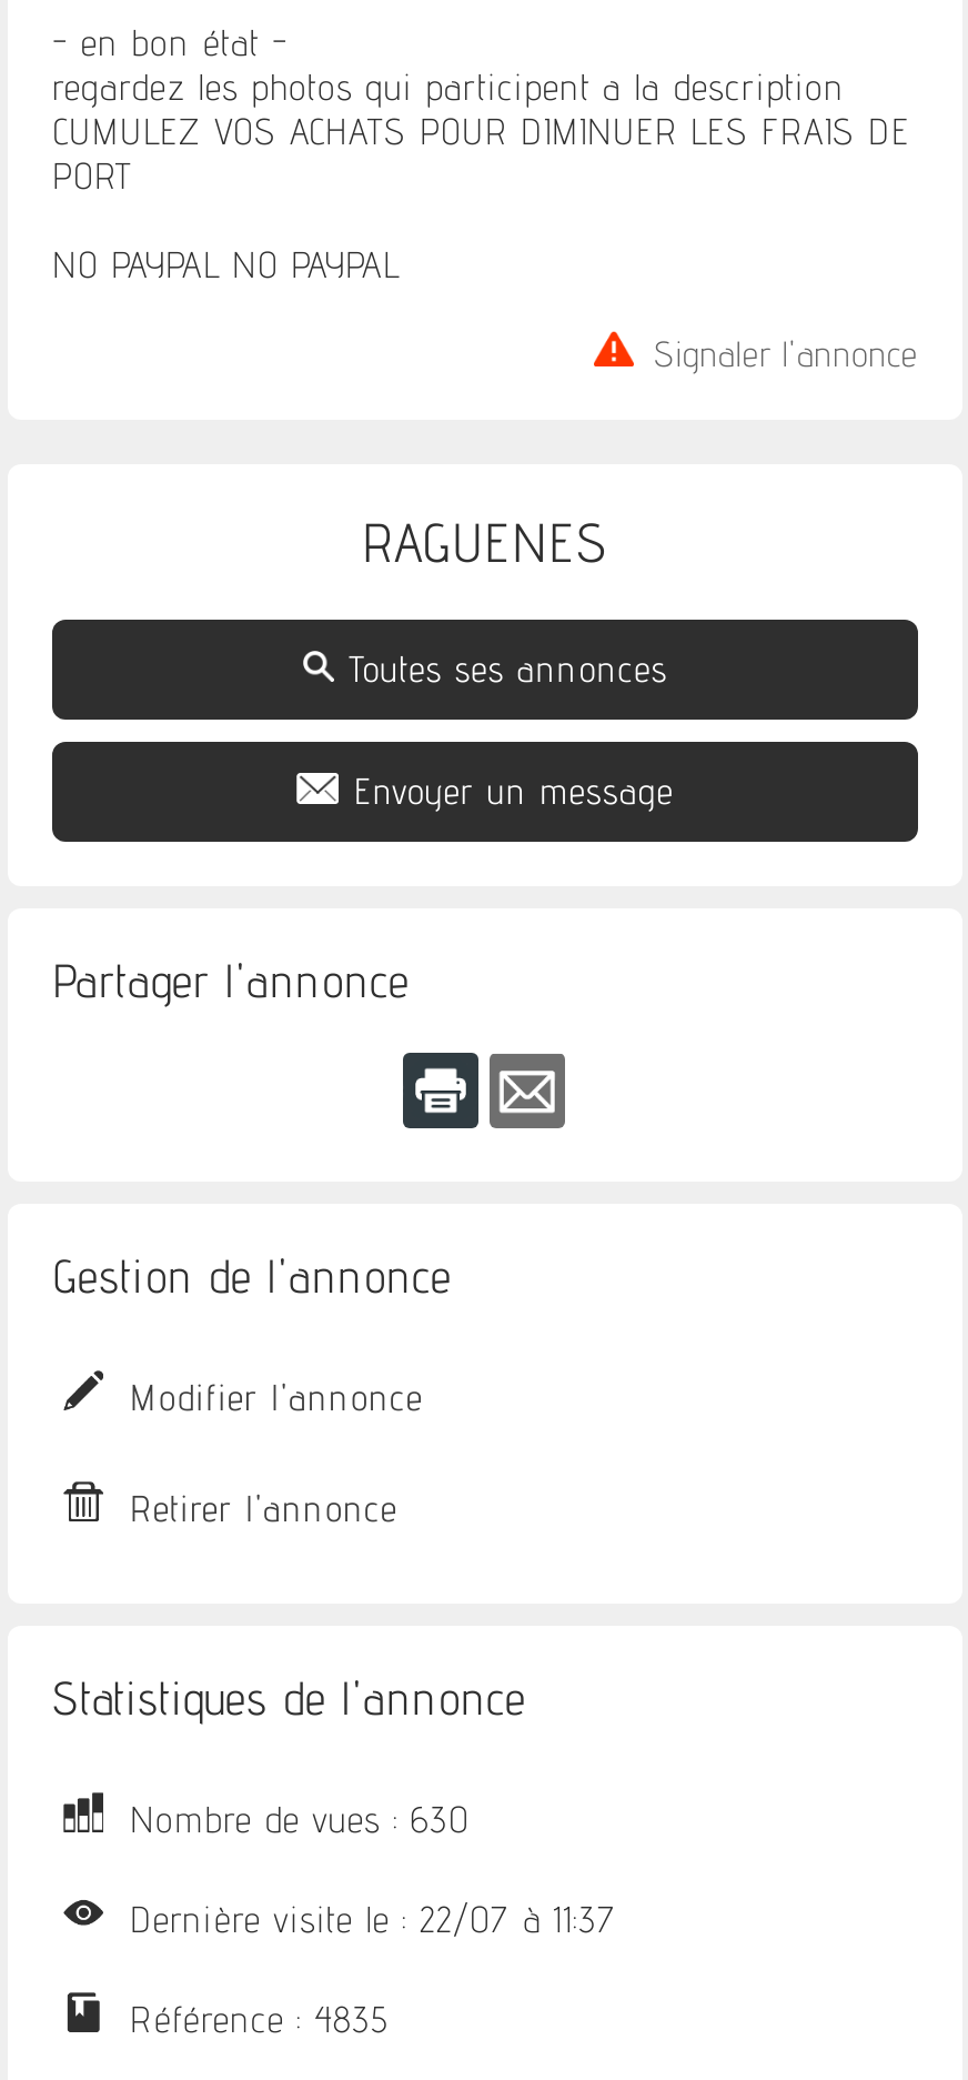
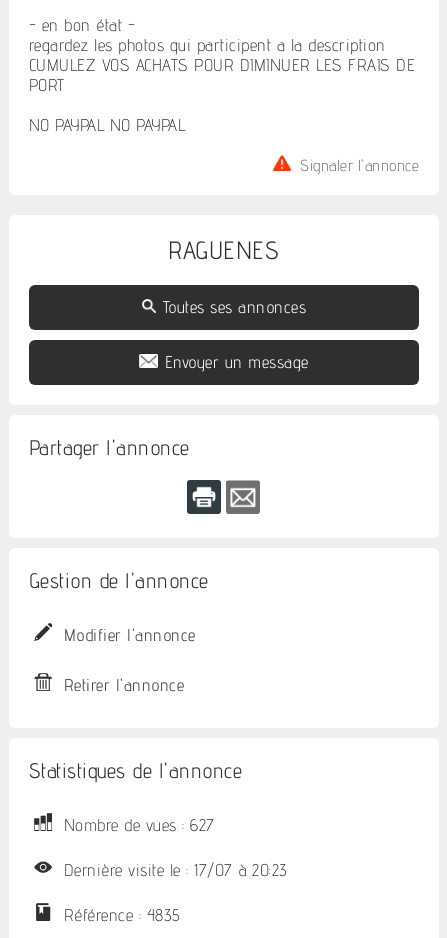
[130,1797,470,1841] Nombre de vues : 630 -> [64,815,215,835] Nombre de vues : 627
[130,1897,616,1941] Dernière visite le : 22/07 à 11:37 -> [64,860,288,880] Dernière visite le : 17/07 à 20:23

